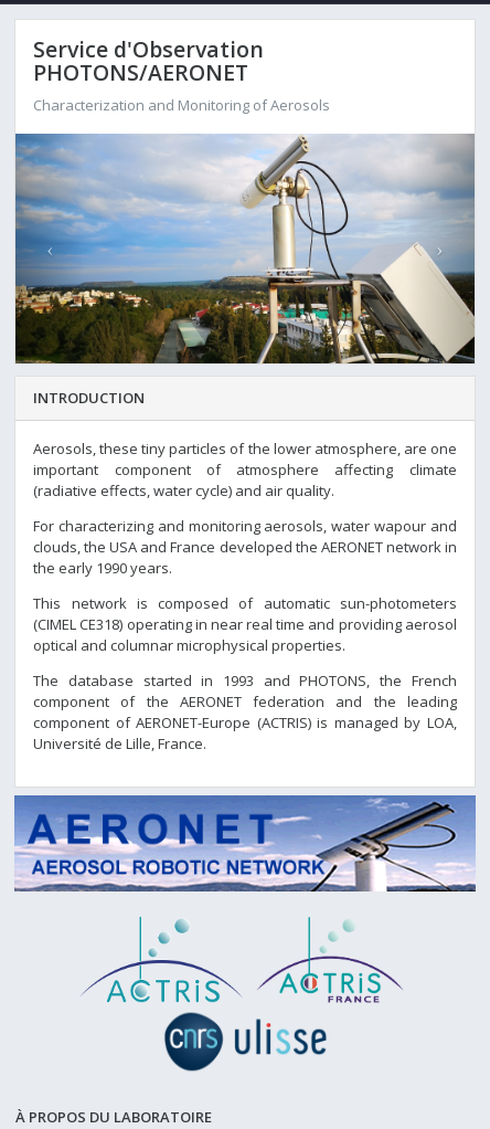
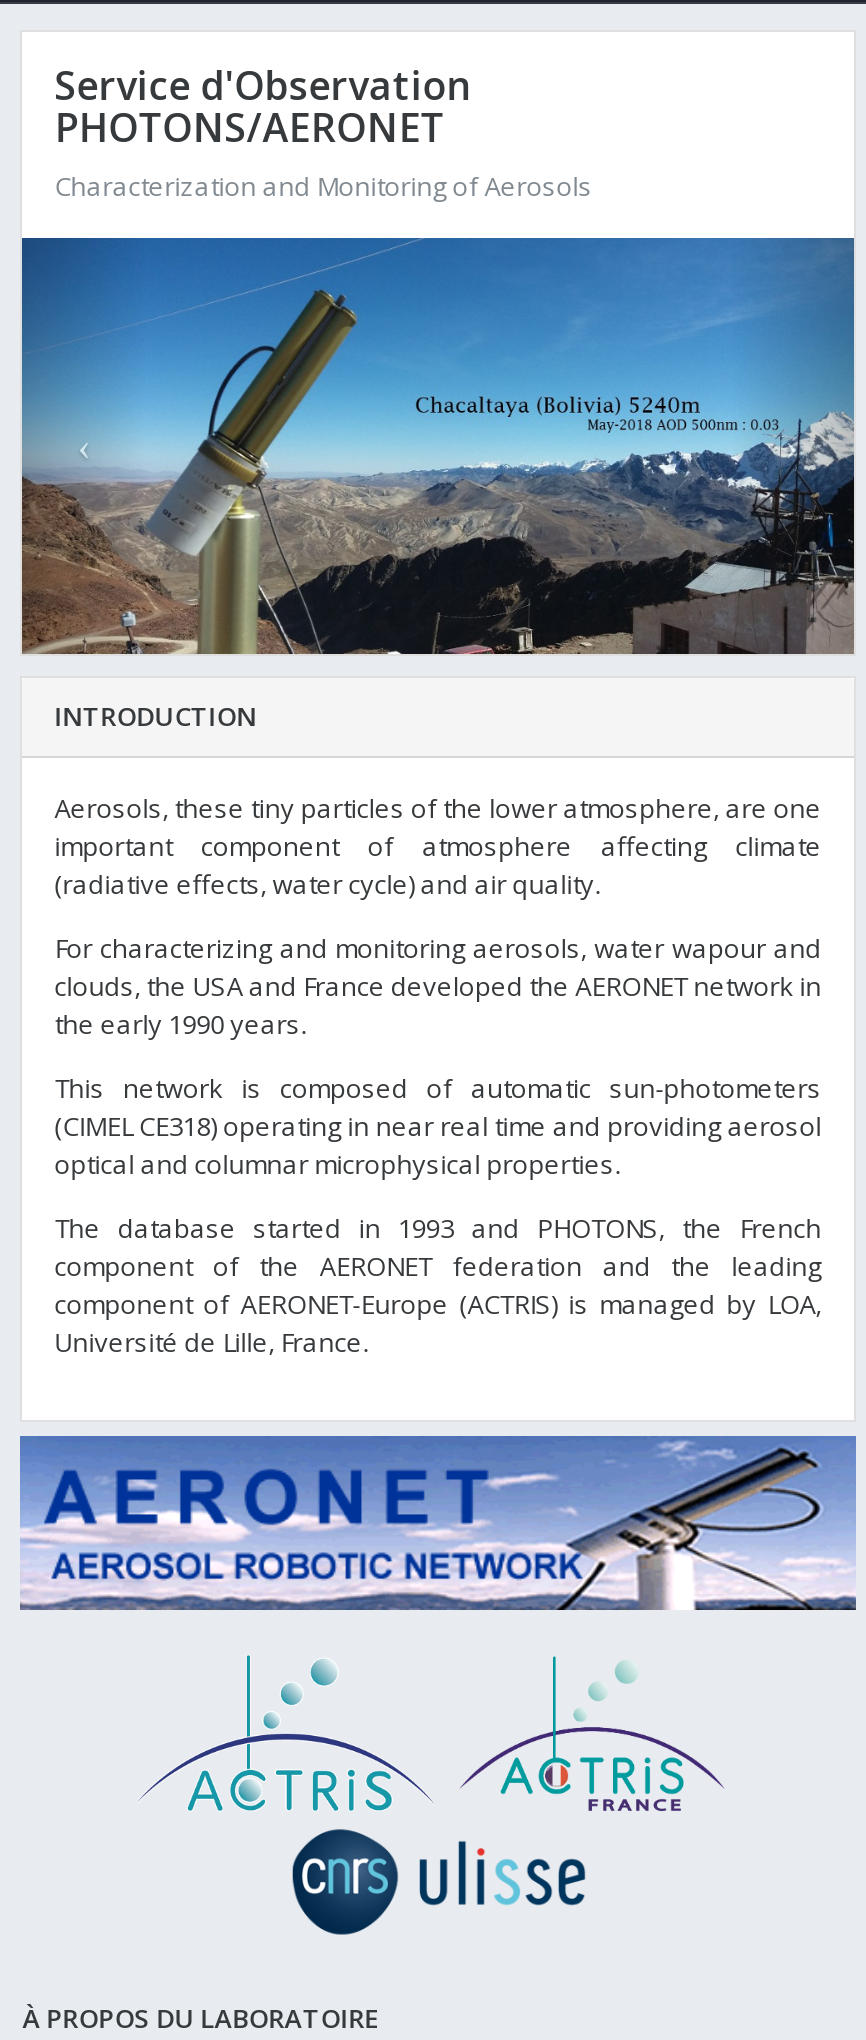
[15,134,476,365] [image] -> [20,236,856,656] [image]

